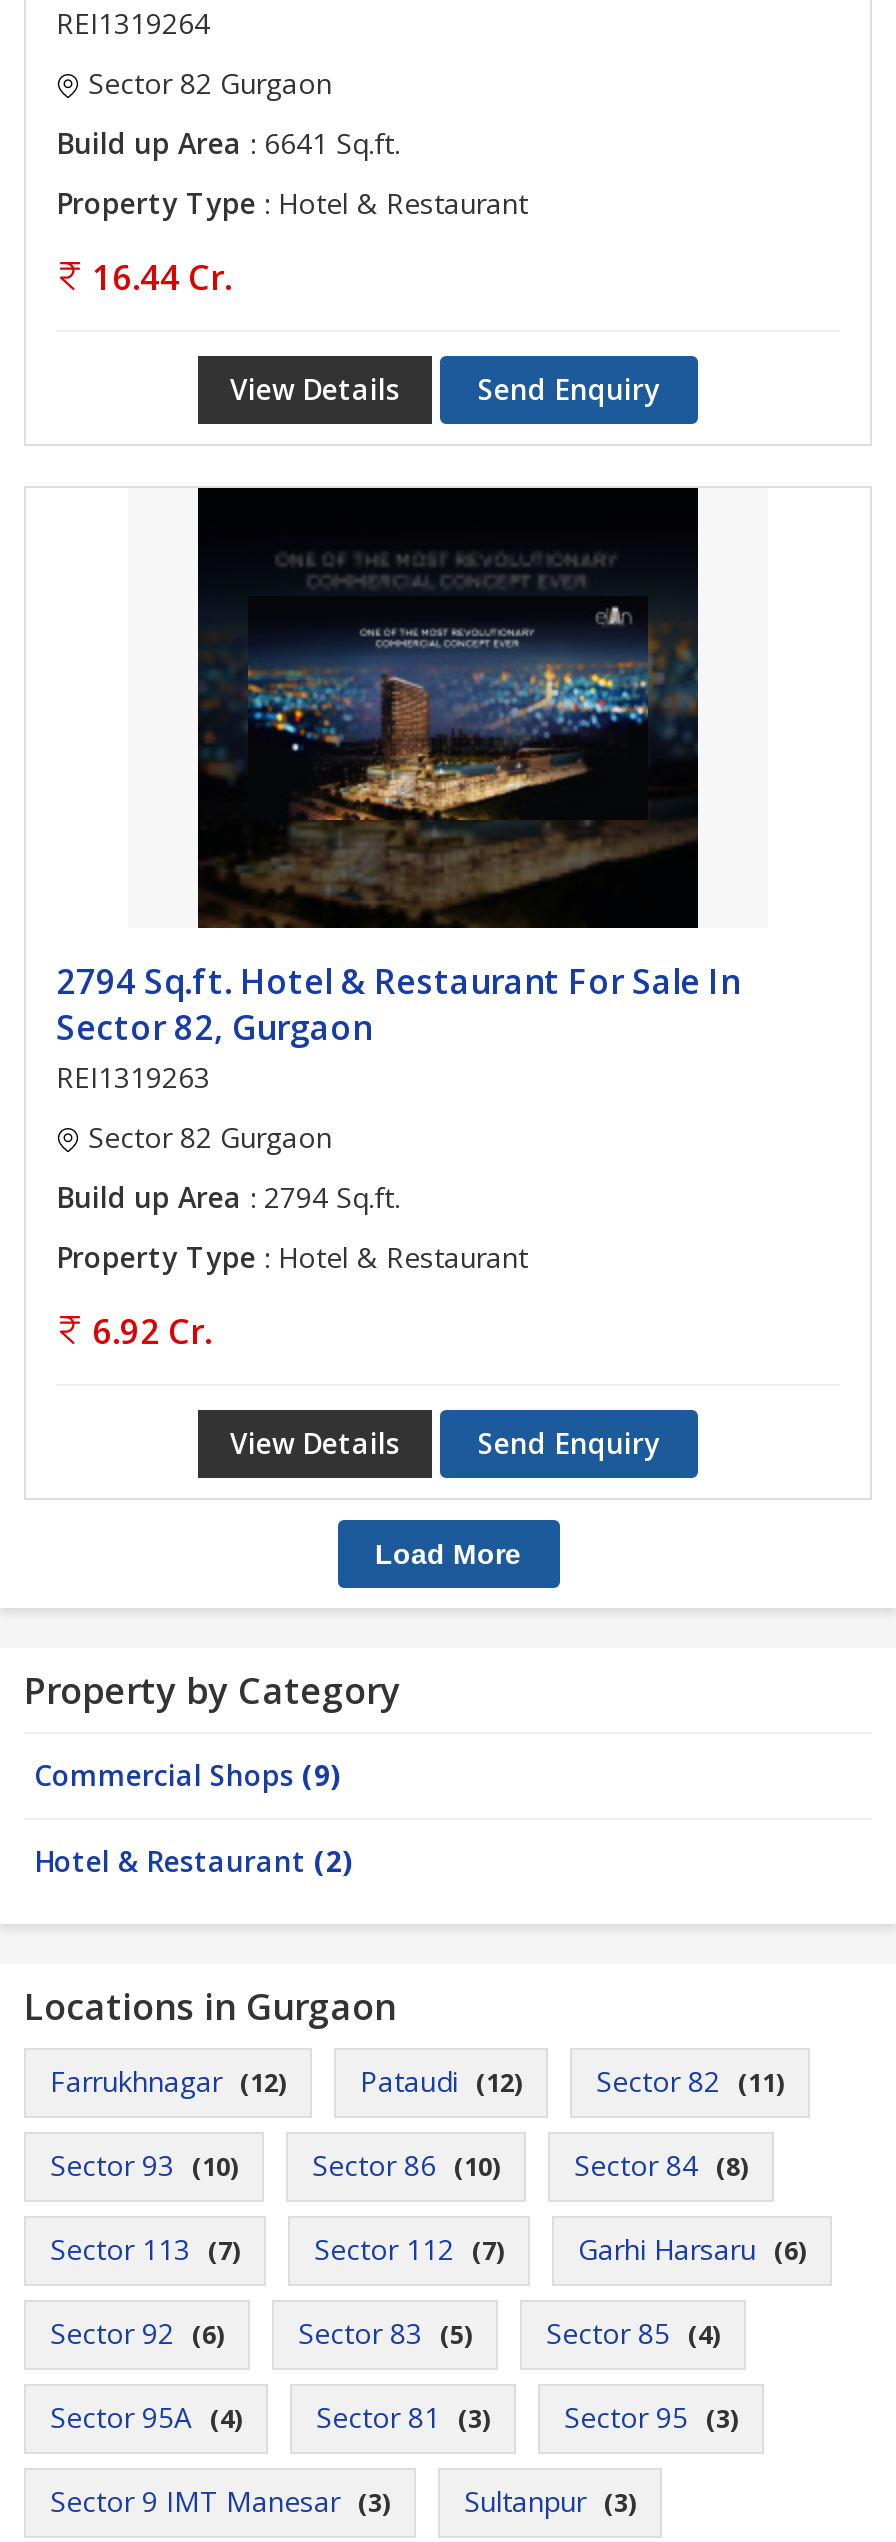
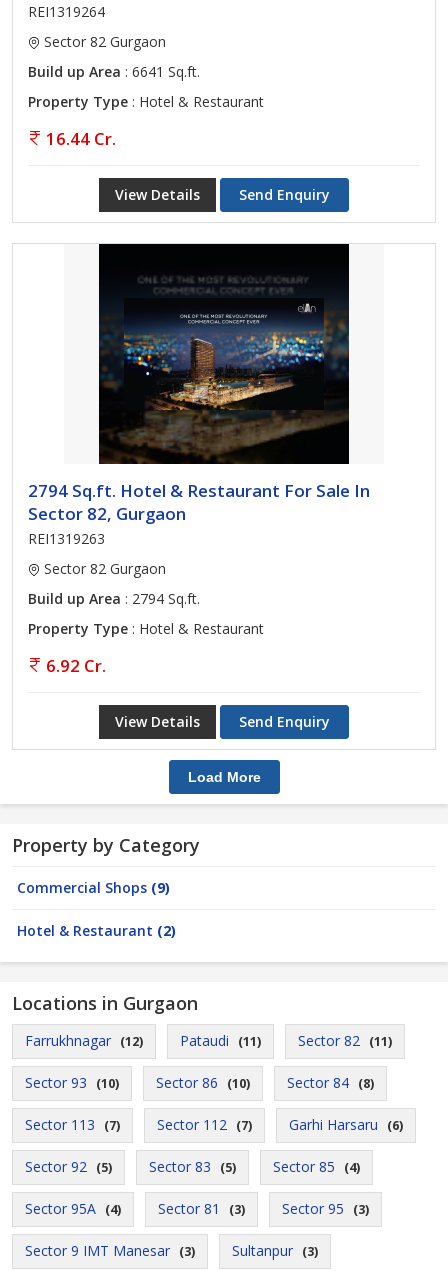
[50,2062,784,2100] Farrukhnagar (12) Pataudi (12) Sector 82 (11) -> [25,1031,392,1050] Farrukhnagar (12) Pataudi (11) Sector 82 (11)
[50,2314,720,2352] Sector 92 (6) Sector 83 (5) Sector 85 (4) -> [25,1157,360,1176] Sector 92 (5) Sector 83 (5) Sector 85 (4)

